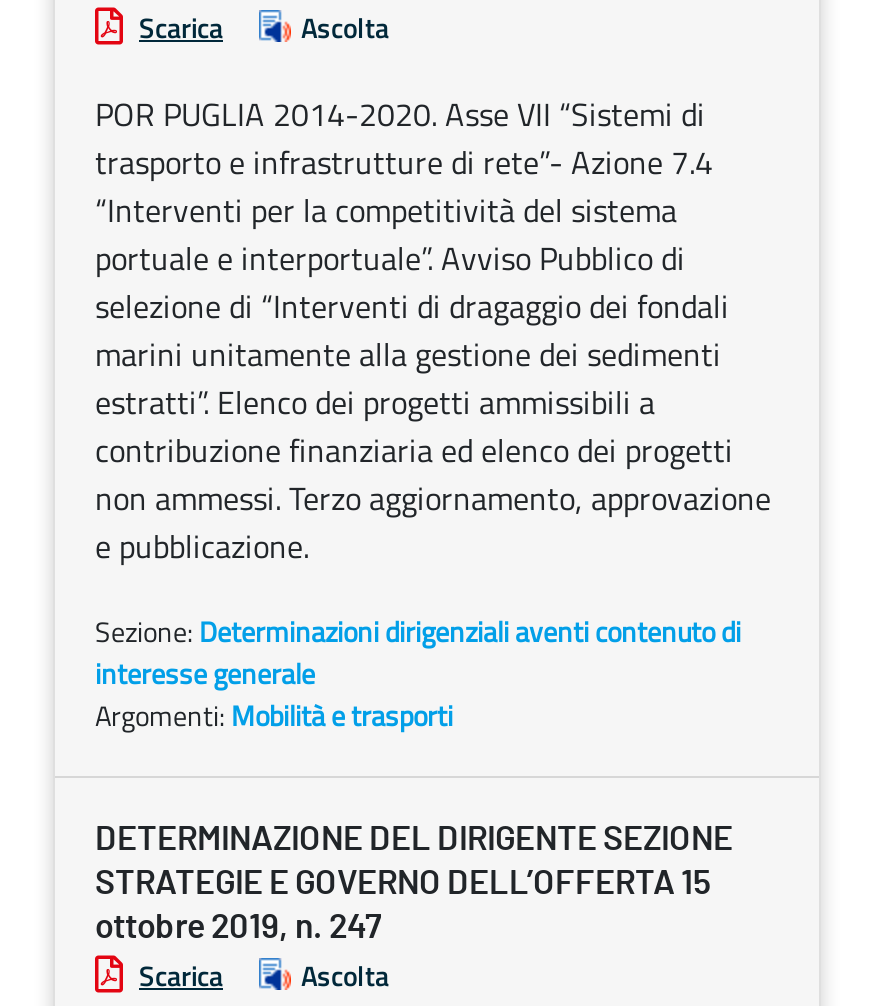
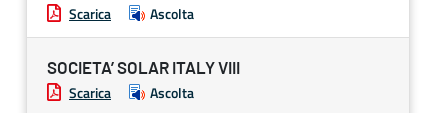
[95,90,771,944] POR PUGLIA 2014-2020. Asse VII “Sistemi di | trasporto e infrastrutture di rete”- Azione 7.4 | “Interventi per la competitività del sistema | portuale e interportuale”. Avviso Pubblico di | selezione di “Interventi di dragaggio dei fondali | marini unitamente alla gestione dei sedimenti | estratti”. Elenco dei progetti ammissibili a | contribuzione finanziaria ed elenco dei progetti | non ammessi. Terzo aggiornamento, approvazione | e pubblicazione. | Sezione: Determinazioni dirigenziali aventi contenuto di | interesse generale | Argomenti: Mobilità e trasporti | DETERMINAZIONE DEL DIRIGENTE SEZIONE | STRATEGIE E GOVERNO DELL’OFFERTA 15 | ottobre 2019, n. 247 -> [47,60,240,77] SOCIETA’ SOLAR ITALY VIII

